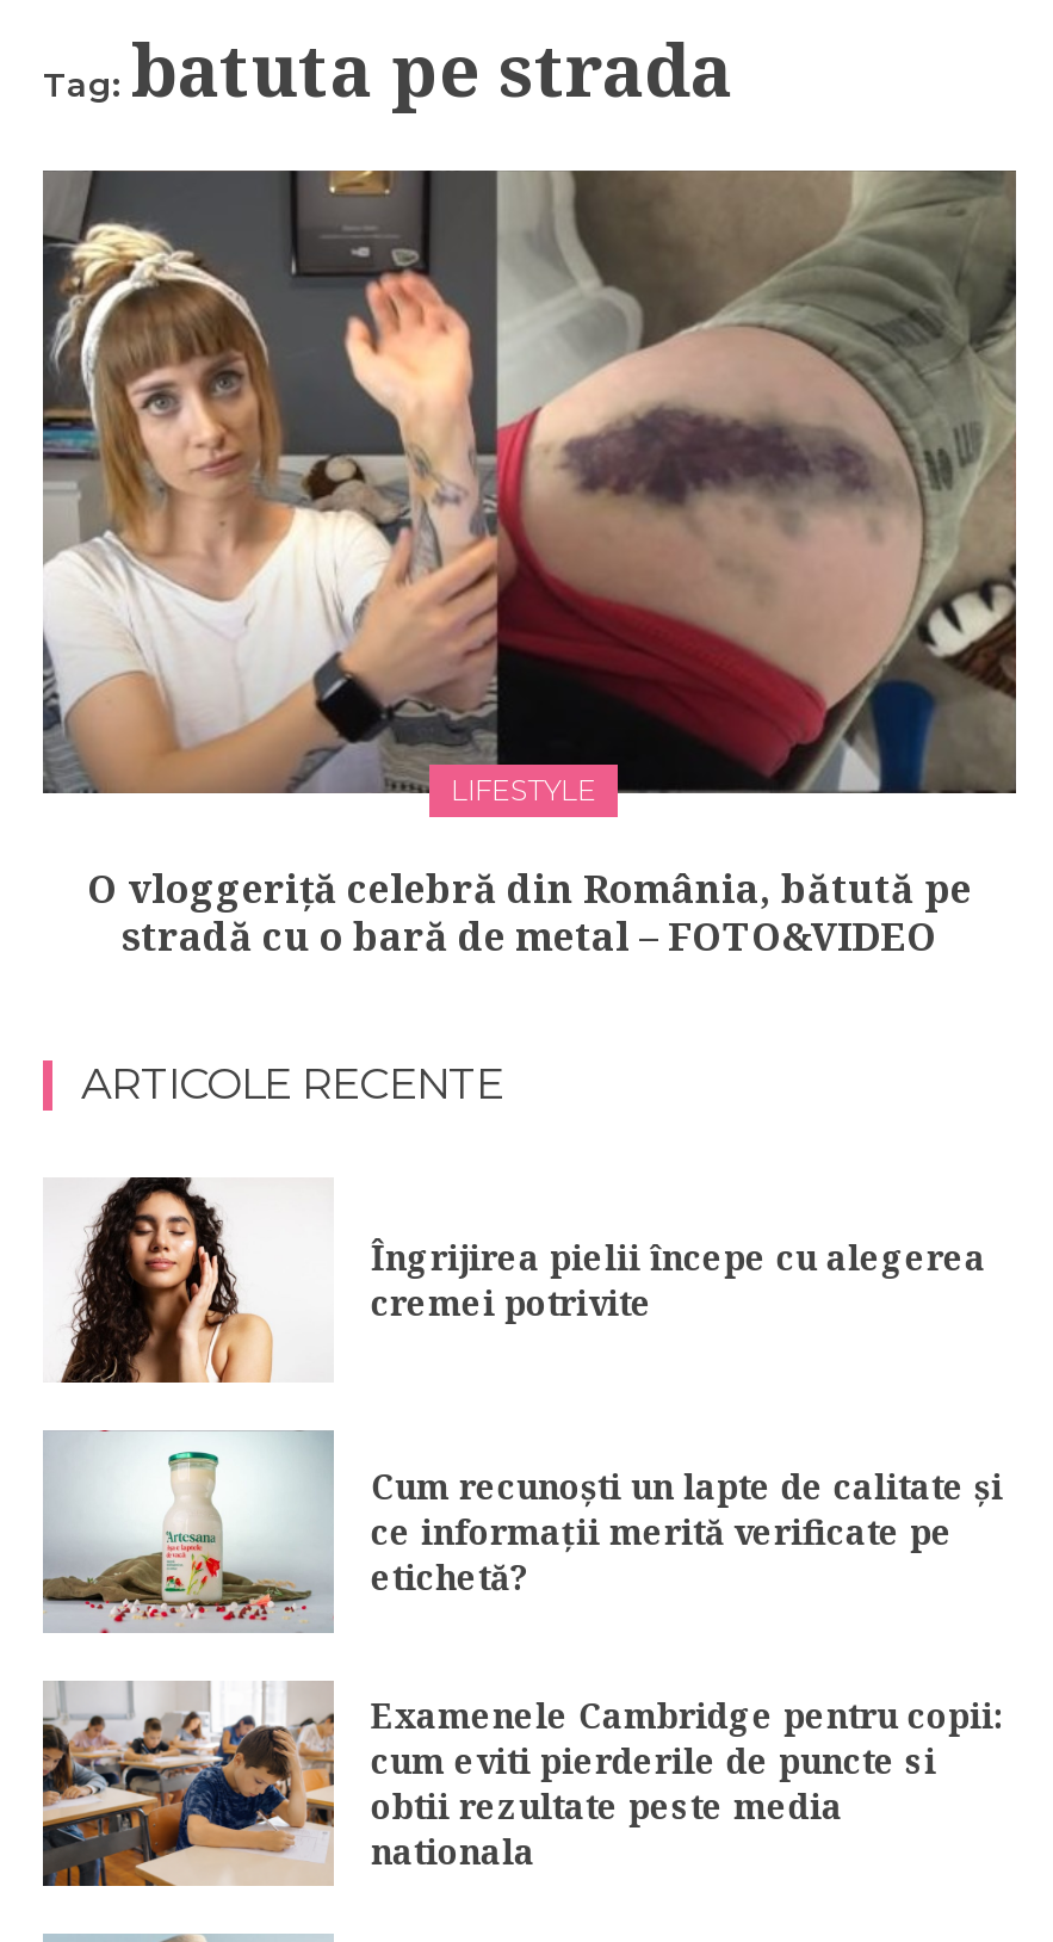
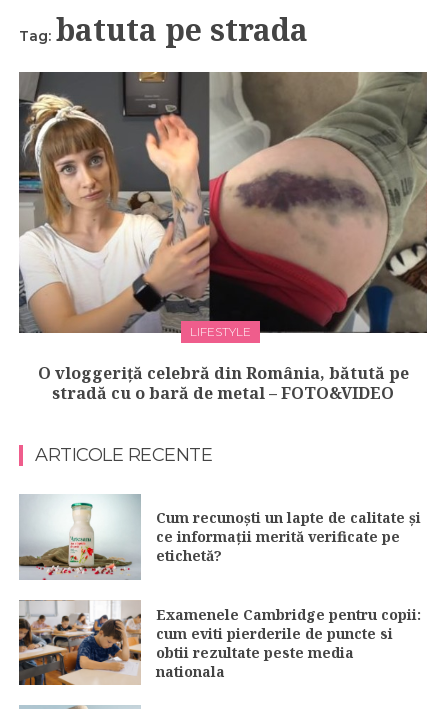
[43,1175,274,1385] [image] -> none
[371,1234,986,1325] Îngrijirea pielii începe cu alegerea | cremei potrivite -> none

